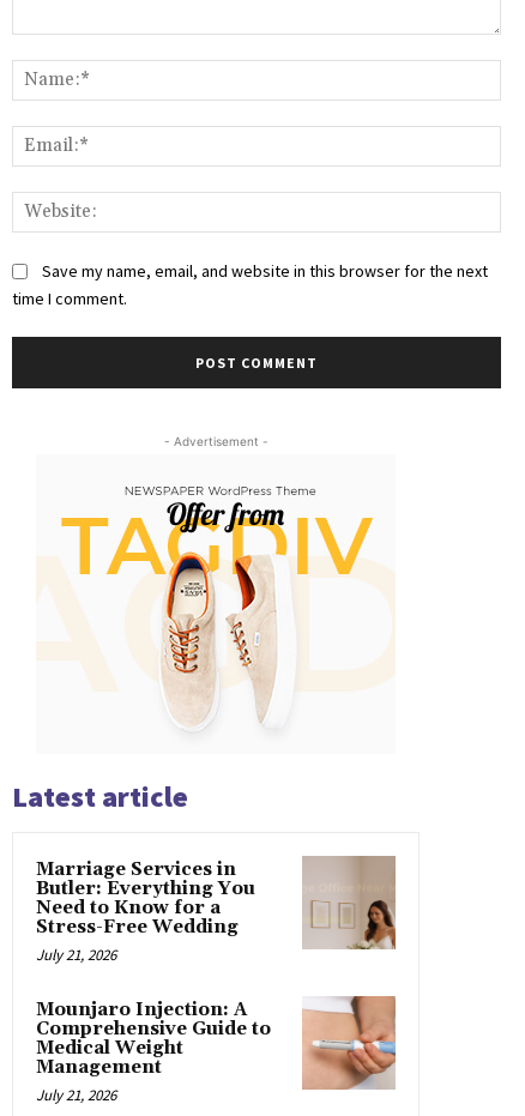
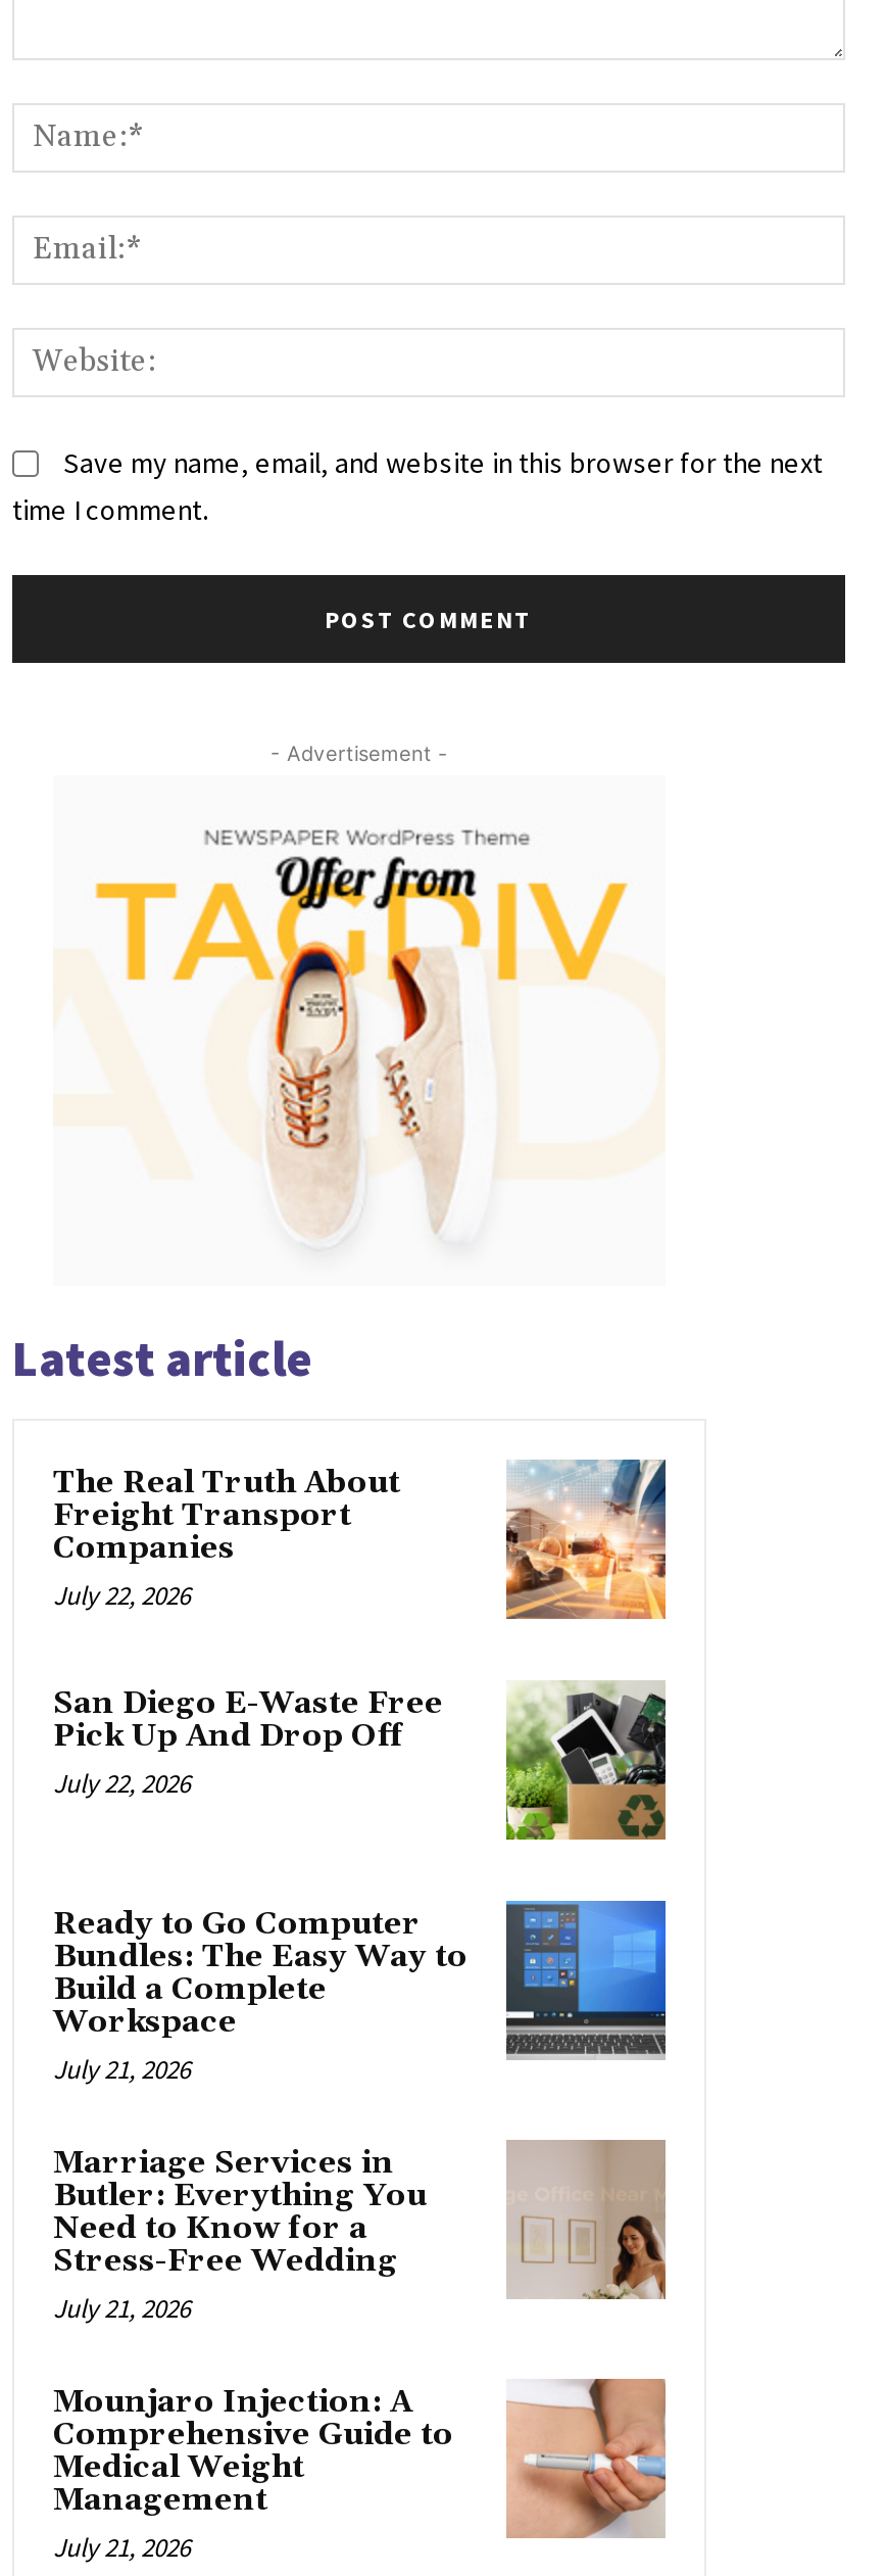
none -> [53,1458,668,1801] [image] | The Real Truth About | Freight Transport | Companies | July 22, 2026 | San Diego E-Waste Free | Pick Up And Drop Off | July 22, 2026
none -> [53,1899,668,2087] [image] | Ready to Go Computer | Bundles: The Easy Way to | Build a Complete | Workspace | July 21, 2026
none -> [504,1680,668,1842] [image]

